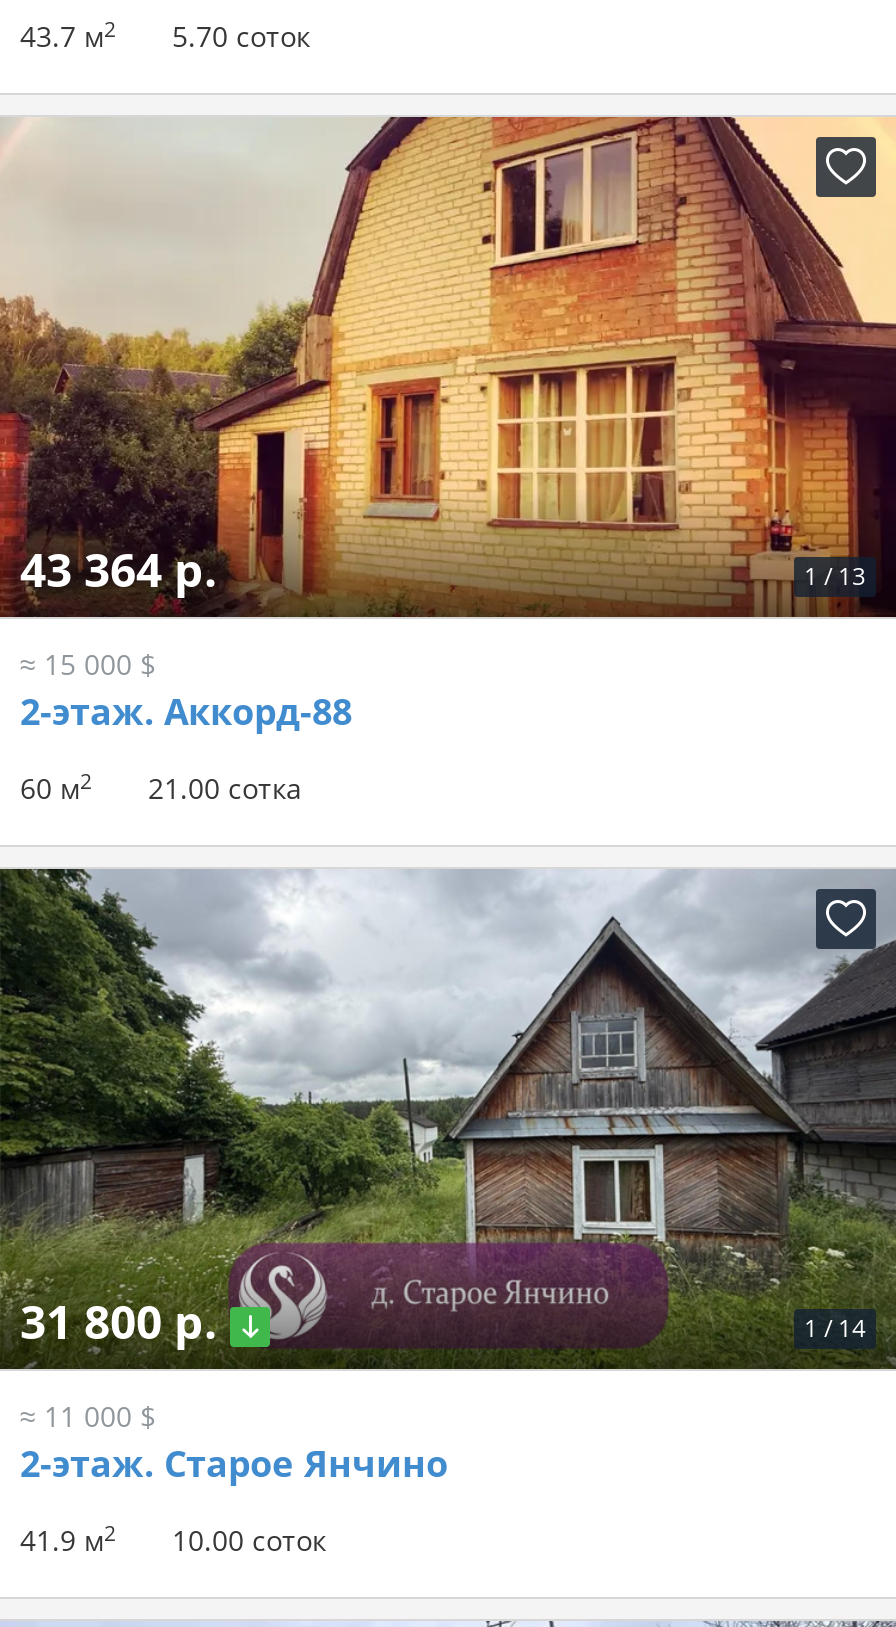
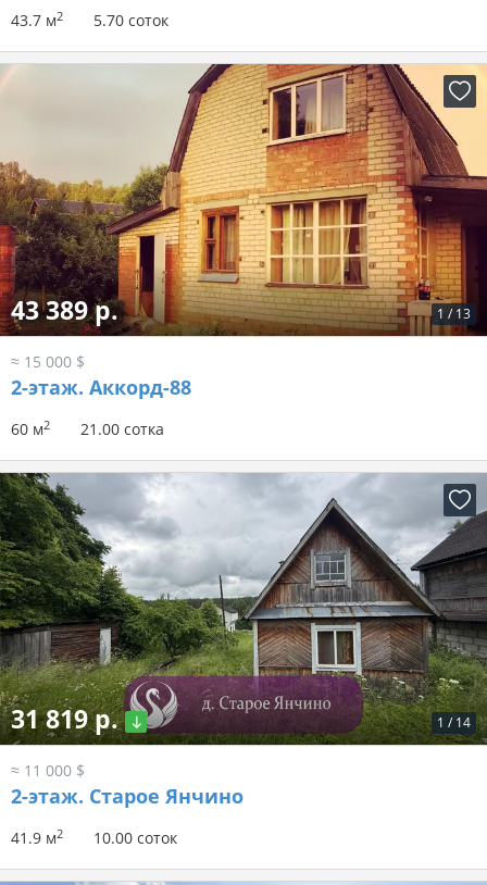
[20,538,218,602] 43 364 р. -> [11,293,118,328] 43 389 р.
[20,1290,230,1354] 31 800 р. -> [11,702,125,736] 31 819 р.

